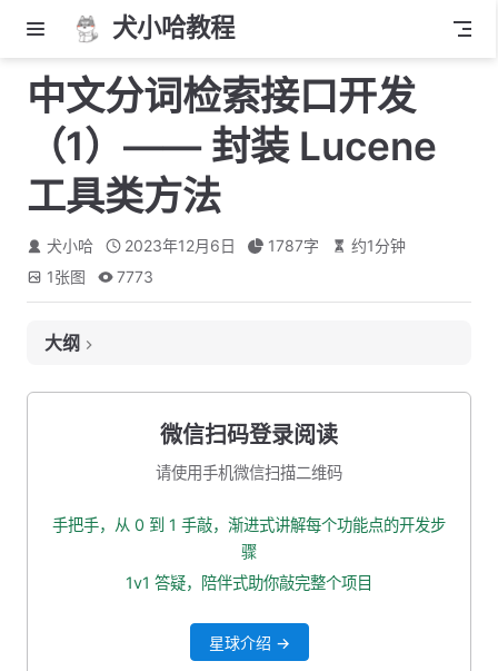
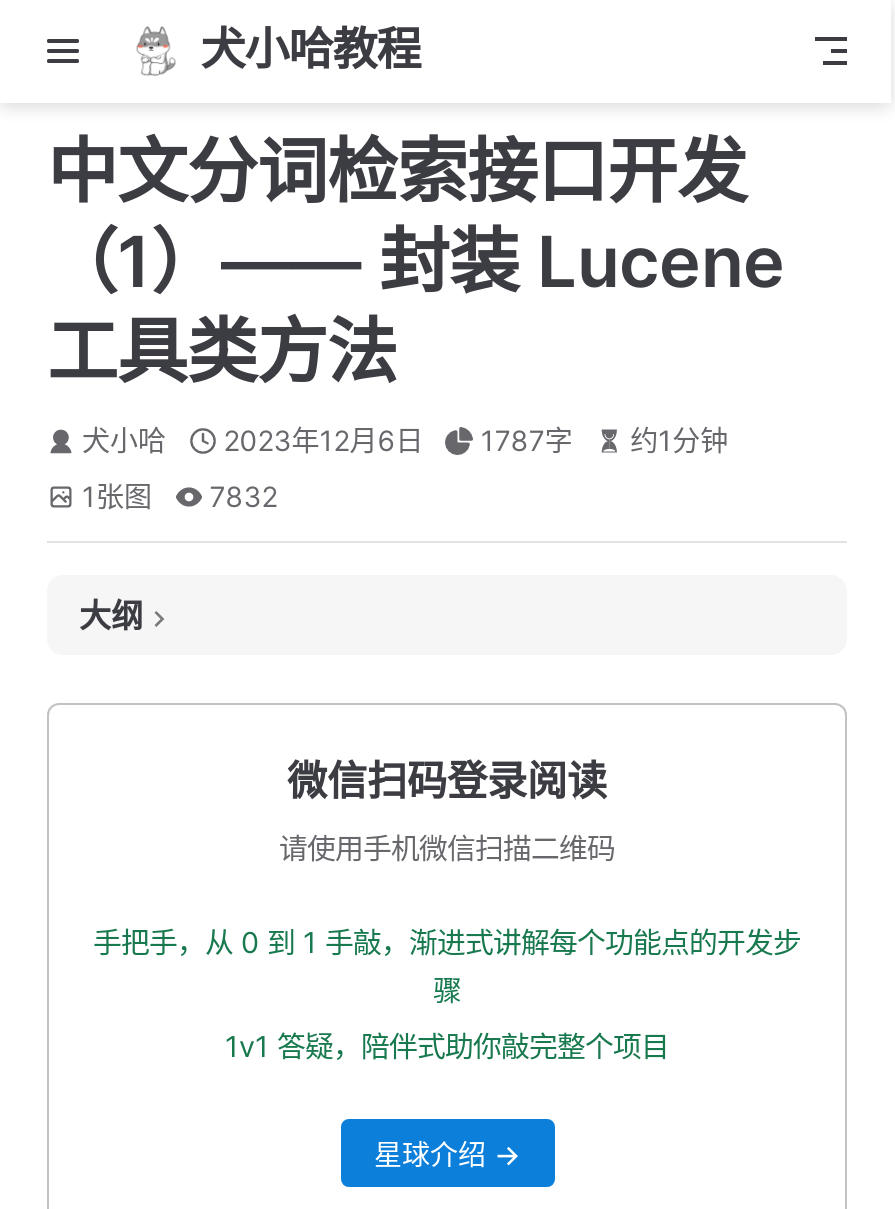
[46,267,154,286] 1张图 7773 -> [82,479,277,513] 1张图 7832

